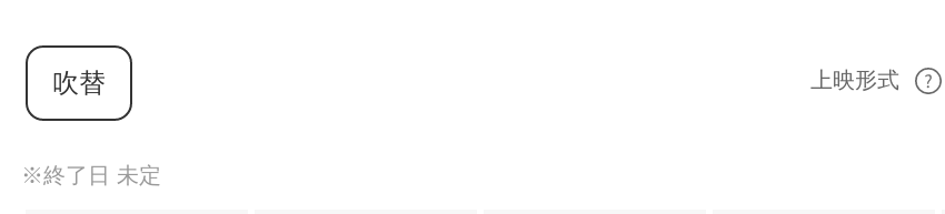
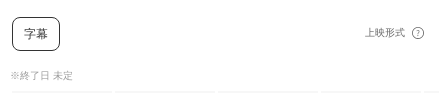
[52,68,106,99] 吹替 -> [24,26,48,40] 字幕

